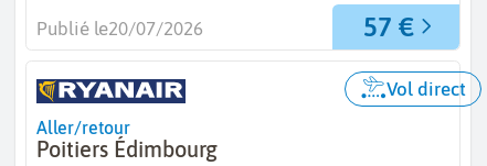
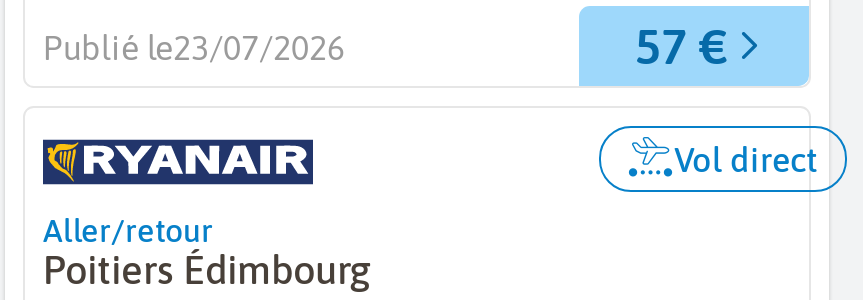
[36,17,203,39] Publié le20/07/2026 -> [43,29,345,69] Publié le23/07/2026

